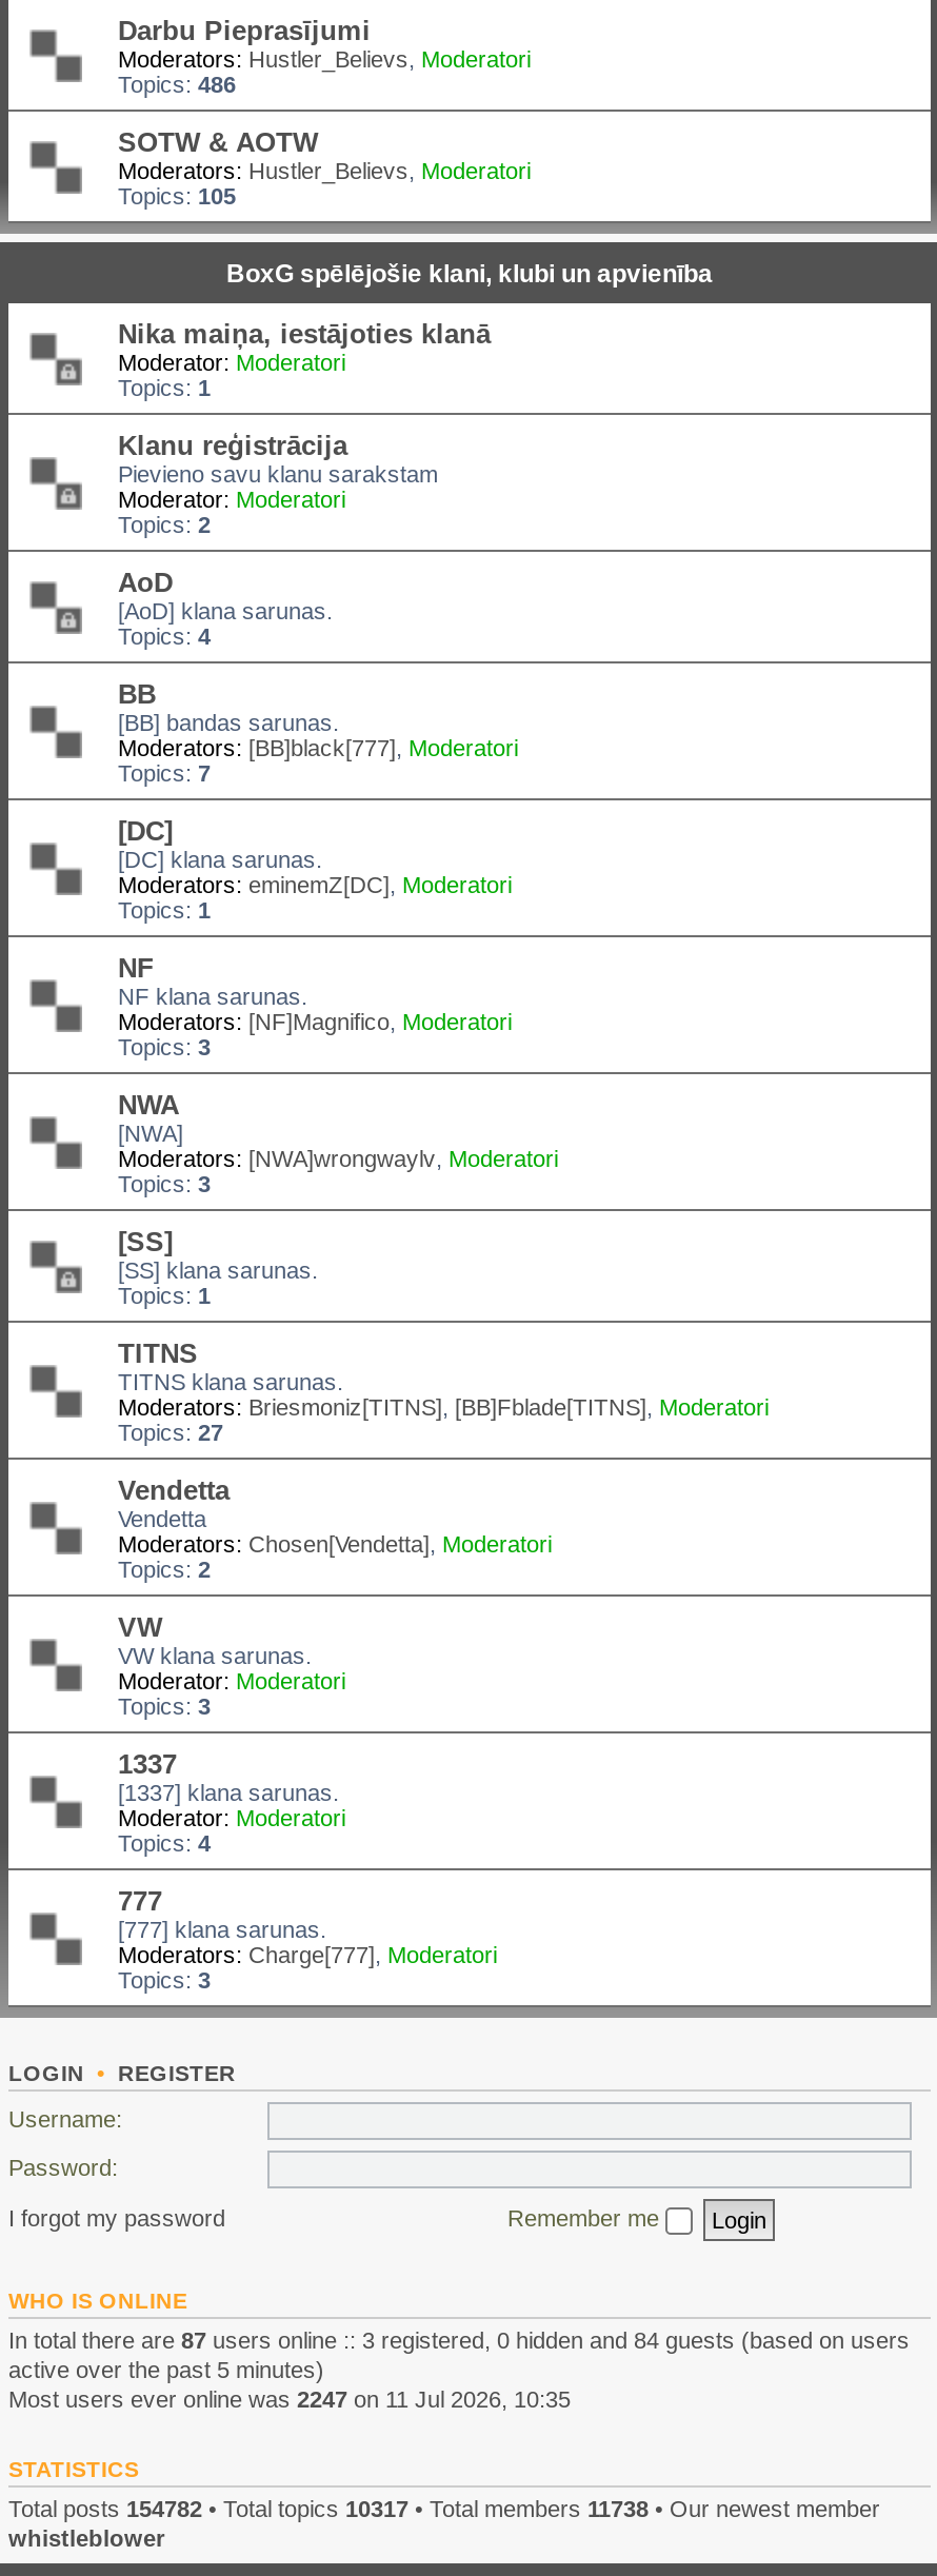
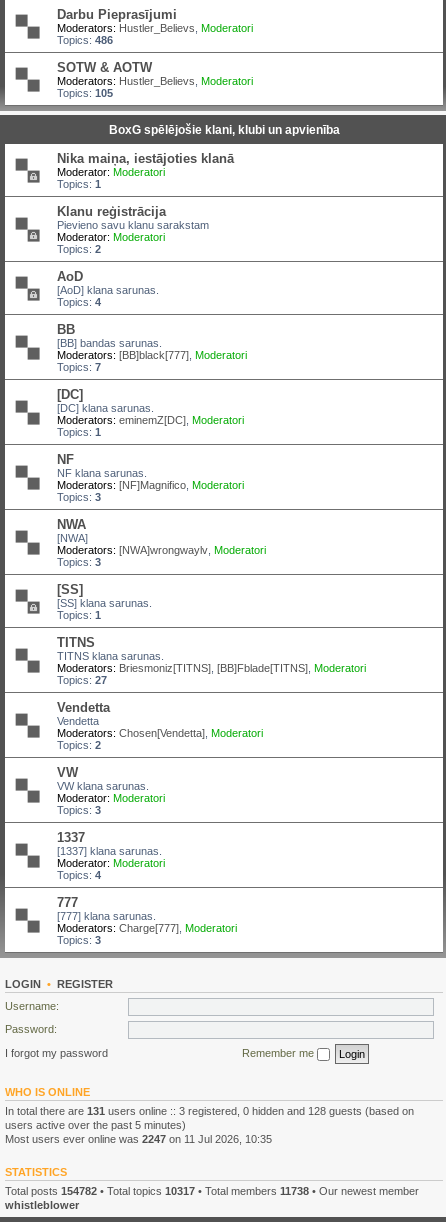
[8,2326,910,2381] In total there are 87 users online :: 3 registered, 0 hidden and 84 guests (based on users | active over the past 5 minutes) -> [5,1104,414,1130] In total there are 131 users online :: 3 registered, 0 hidden and 128 guests (based on | users active over the past 5 minutes)

